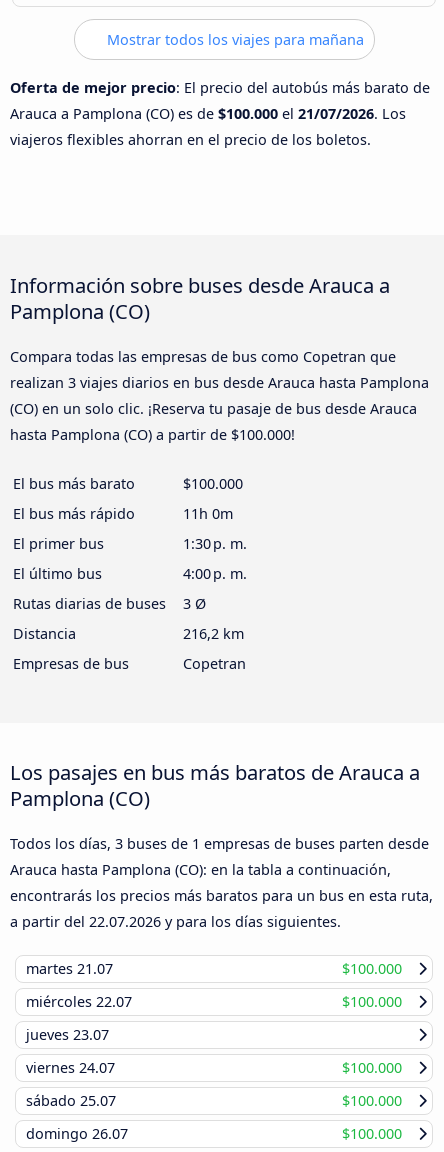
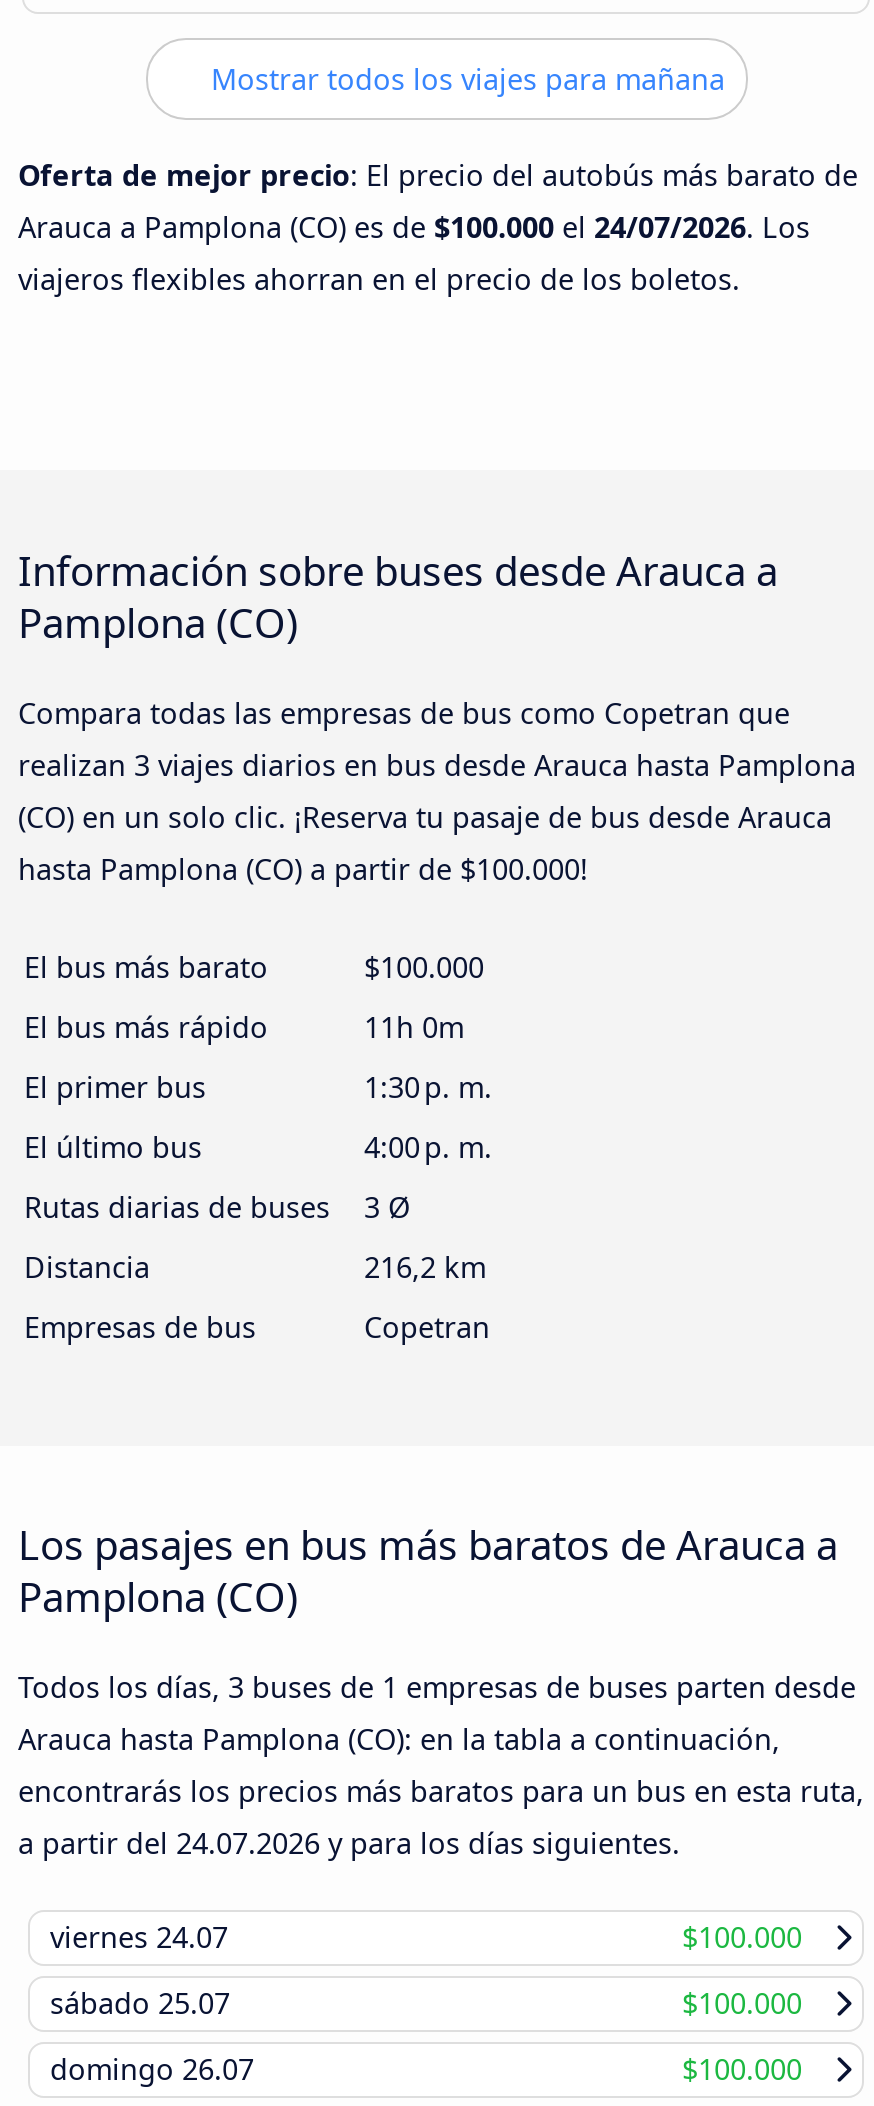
[10,104,406,123] Arauca a Pamplona (CO) es de $100.000 el 21/07/2026. Los -> [18,207,810,245] Arauca a Pamplona (CO) es de $100.000 el 24/07/2026. Los
[10,912,402,1044] a partir del 22.07.2026 y para los días siguientes. | martes 21.07 | $100.000 | miércoles 22.07 | $100.000 | jueves 23.07 -> [18,1825,680,1863] a partir del 24.07.2026 y para los días siguientes.

